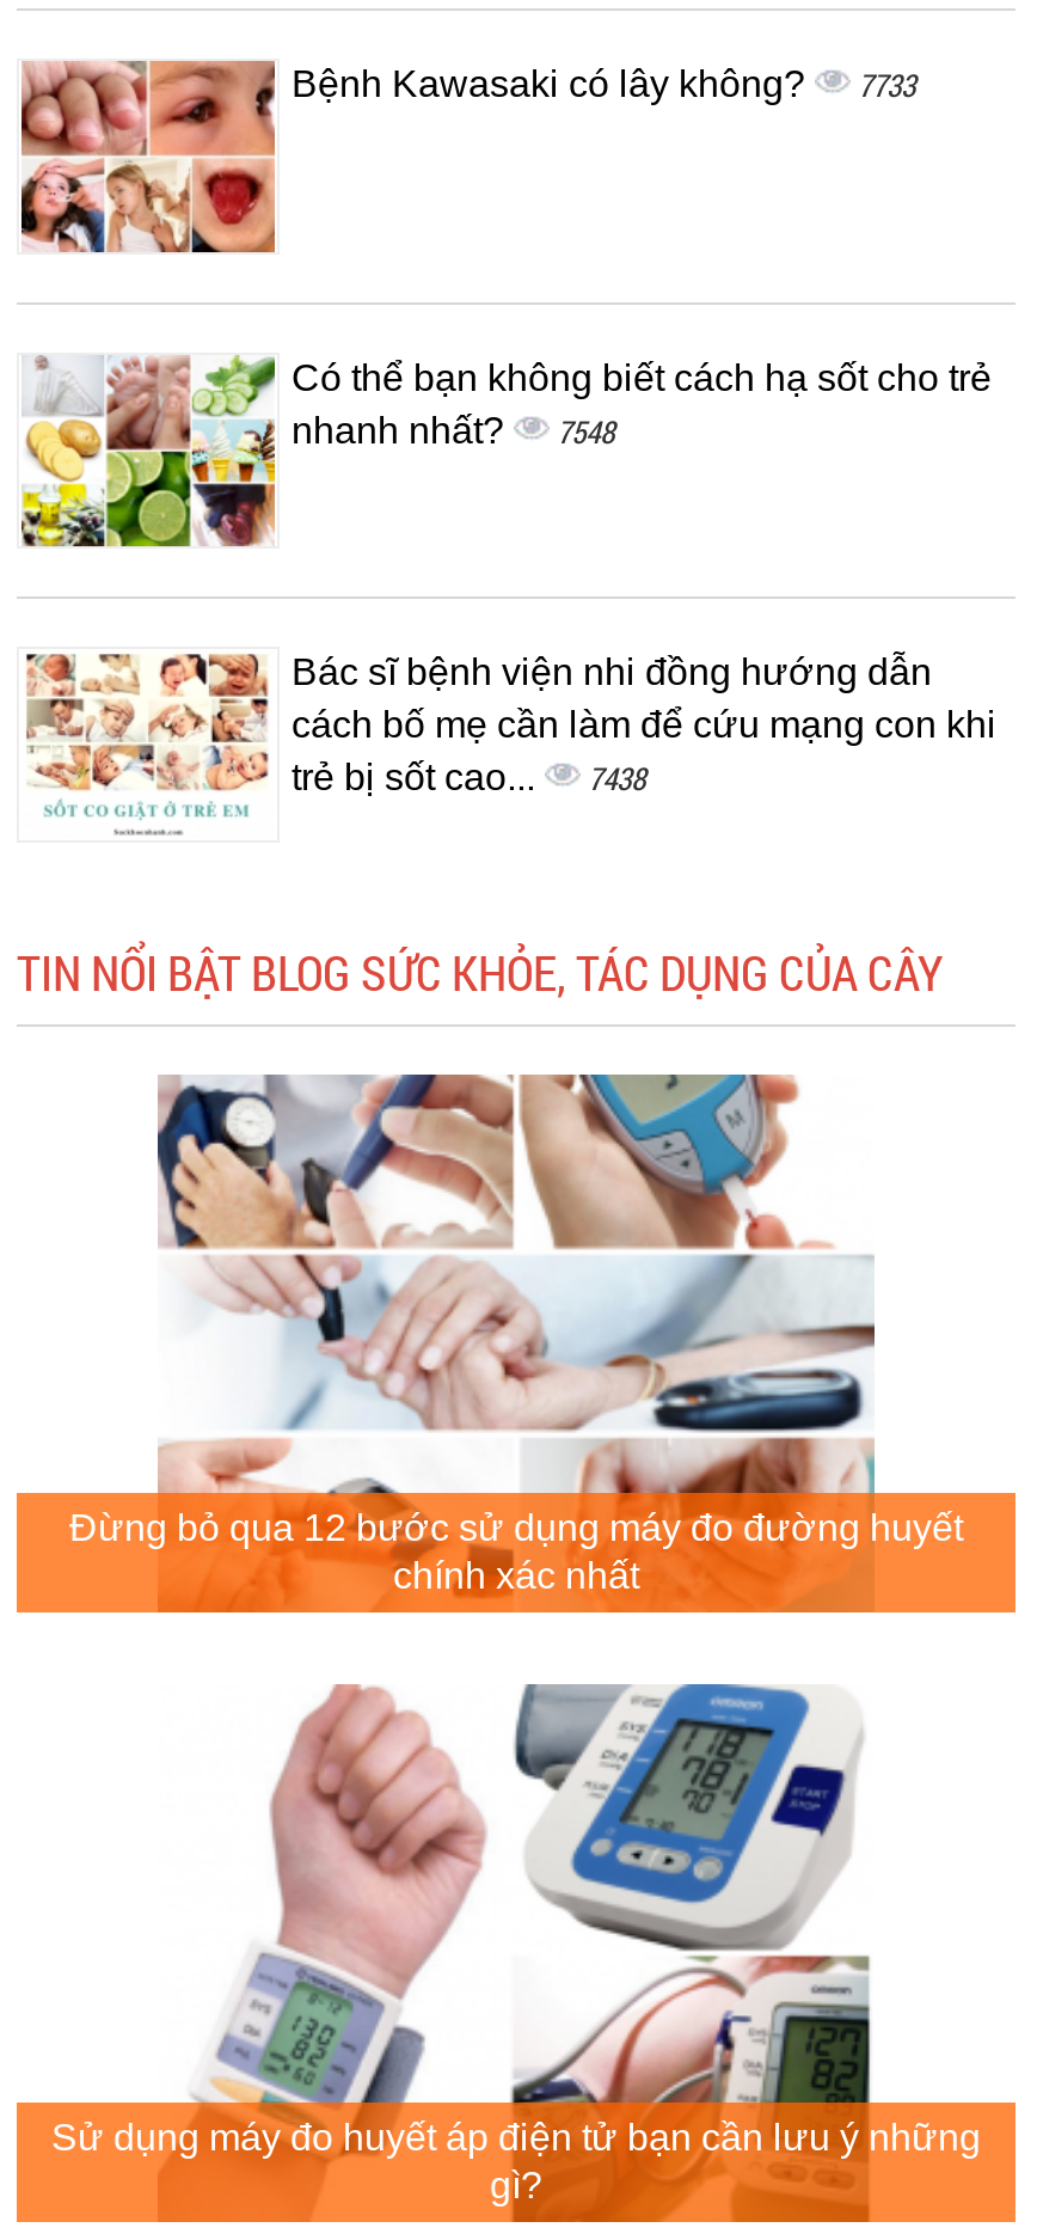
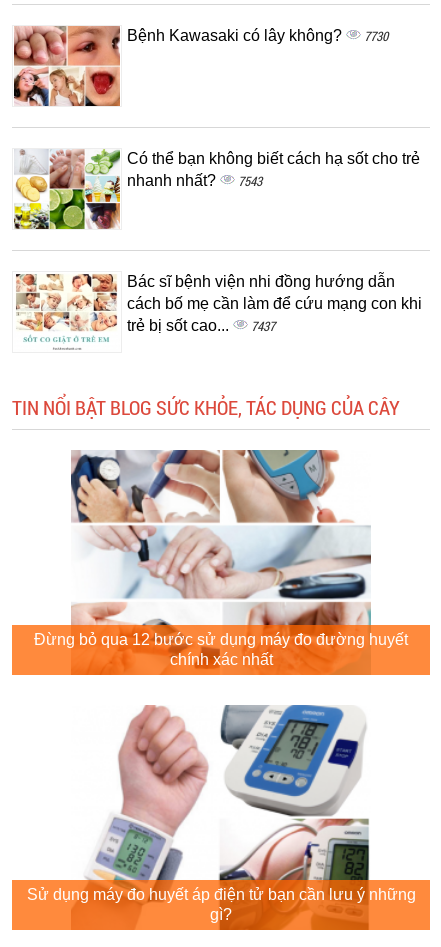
[292,64,915,107] Bệnh Kawasaki có lây không? 7733 -> [127,27,388,45] Bệnh Kawasaki có lây không? 7730
[292,410,614,453] nhanh nhất? 7548 -> [127,172,262,190] nhanh nhất? 7543
[292,757,645,800] trẻ bị sốt cao... 7438 -> [127,317,275,335] trẻ bị sốt cao... 7437

